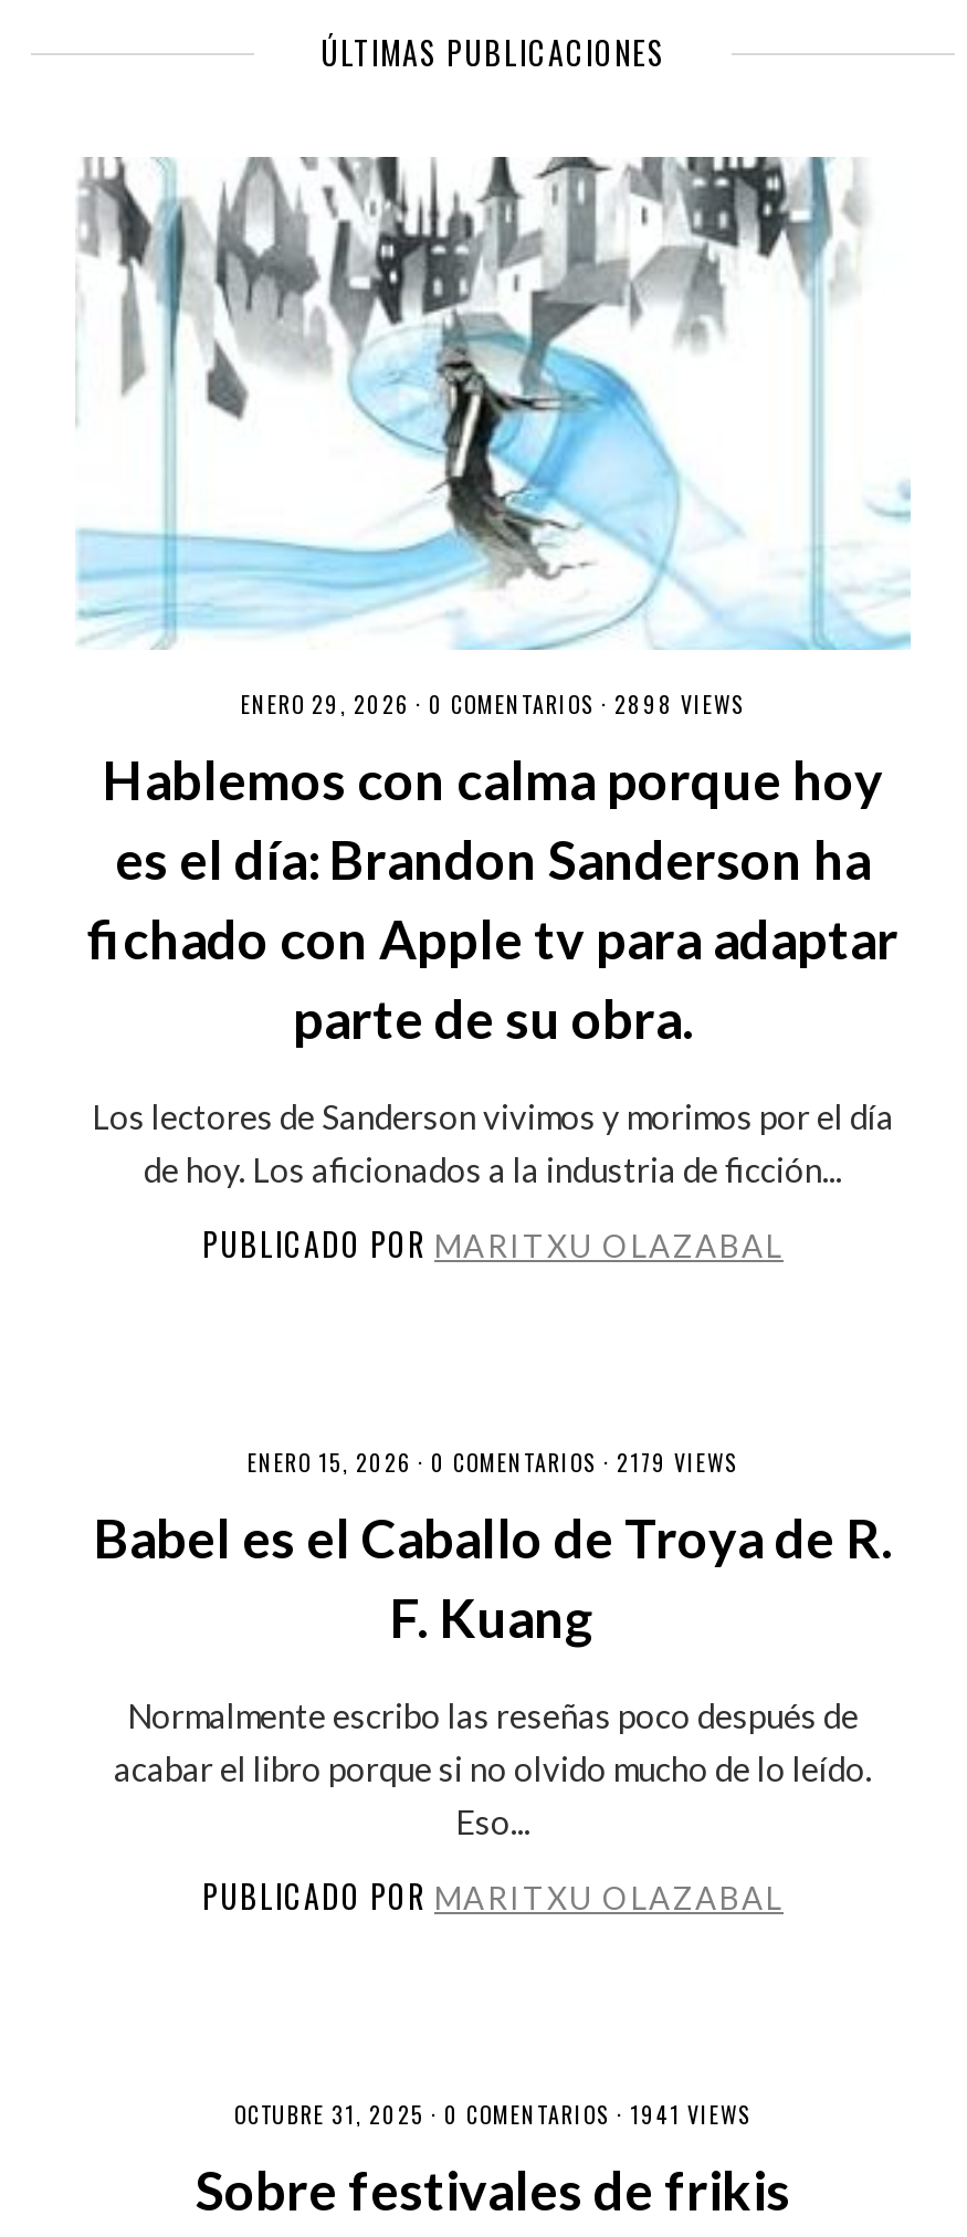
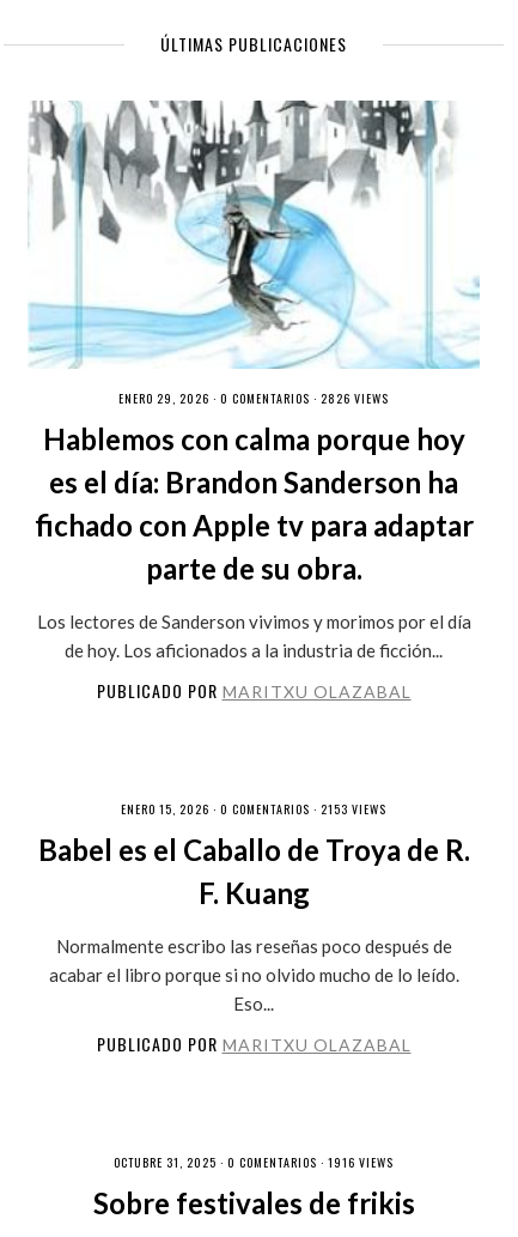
[241,689,745,722] ENERO 29, 2026 · 0 COMENTARIOS · 2898 VIEWS -> [118,389,389,407] ENERO 29, 2026 · 0 COMENTARIOS · 2826 VIEWS
[248,1447,738,1480] ENERO 15, 2026 · 0 COMENTARIOS · 2179 VIEWS -> [121,799,386,817] ENERO 15, 2026 · 0 COMENTARIOS · 2153 VIEWS
[234,2099,751,2132] OCTUBRE 31, 2025 · 0 COMENTARIOS · 1941 VIEWS -> [114,1153,394,1171] OCTUBRE 31, 2025 · 0 COMENTARIOS · 1916 VIEWS

